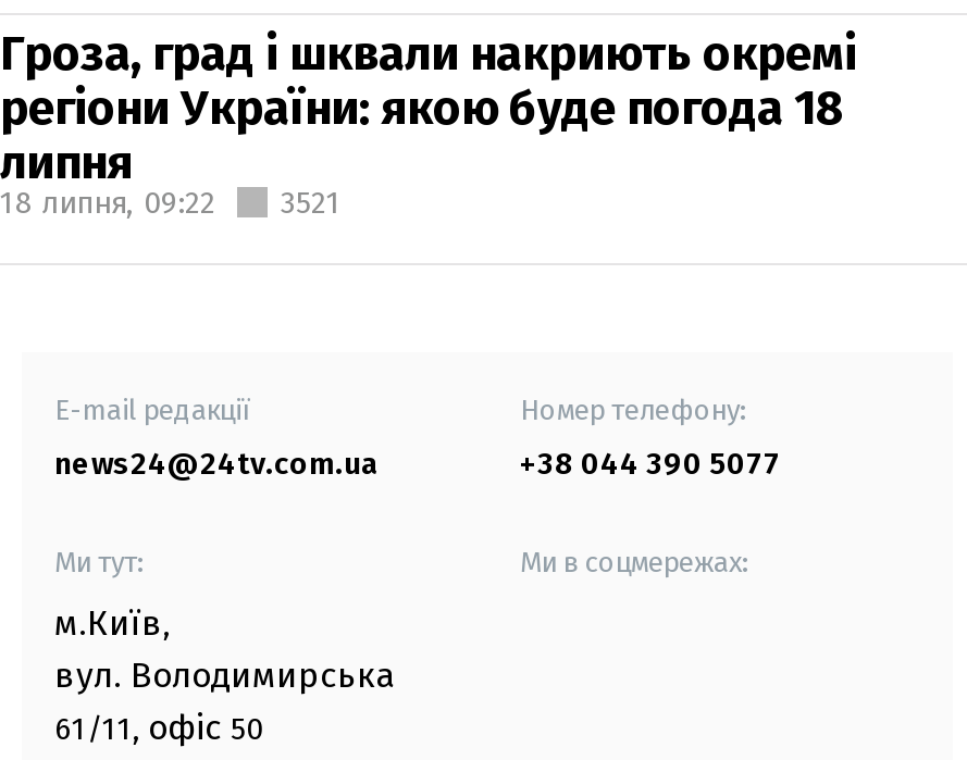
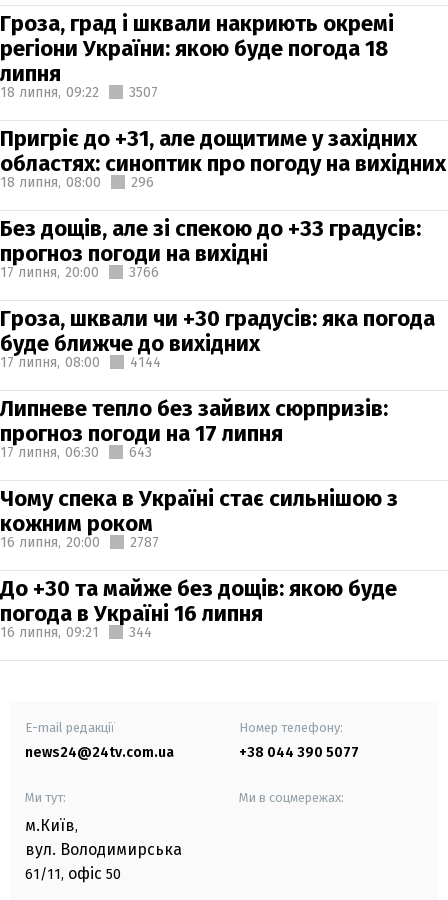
[281,184,342,221] 3521 -> [0,83,446,640] 3507 | Пригріє до +31, але дощитиме у західних | областях: синоптик про погоду на вихідних | 18 липня, 08:00 | 296 | Без дощів, але зі спекою до +33 градусів: | прогноз погоди на вихідні | 17 липня, 20:00 | 3766 | Гроза, шквали чи +30 градусів: яка погода | буде ближче до вихідних | 17 липня, 08:00 | 4144 | Липневе тепло без зайвих сюрпризів: | прогноз погоди на 17 липня | 17 липня, 06:30 | 643 | Чому спека в Україні стає сильнішою з | кожним роком | 16 липня, 20:00 | 2787 | До +30 та майже без дощів: якою буде | погода в Україні 16 липня | 16 липня, 09:21 | 344

